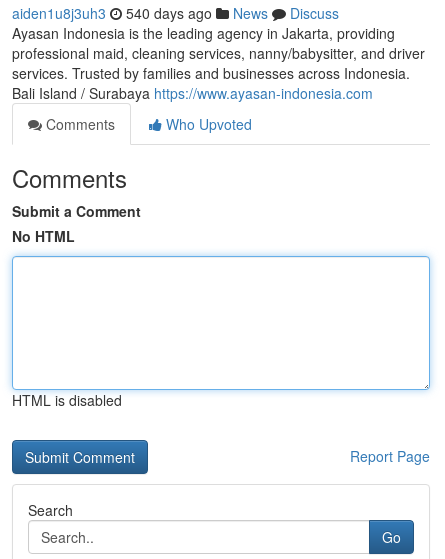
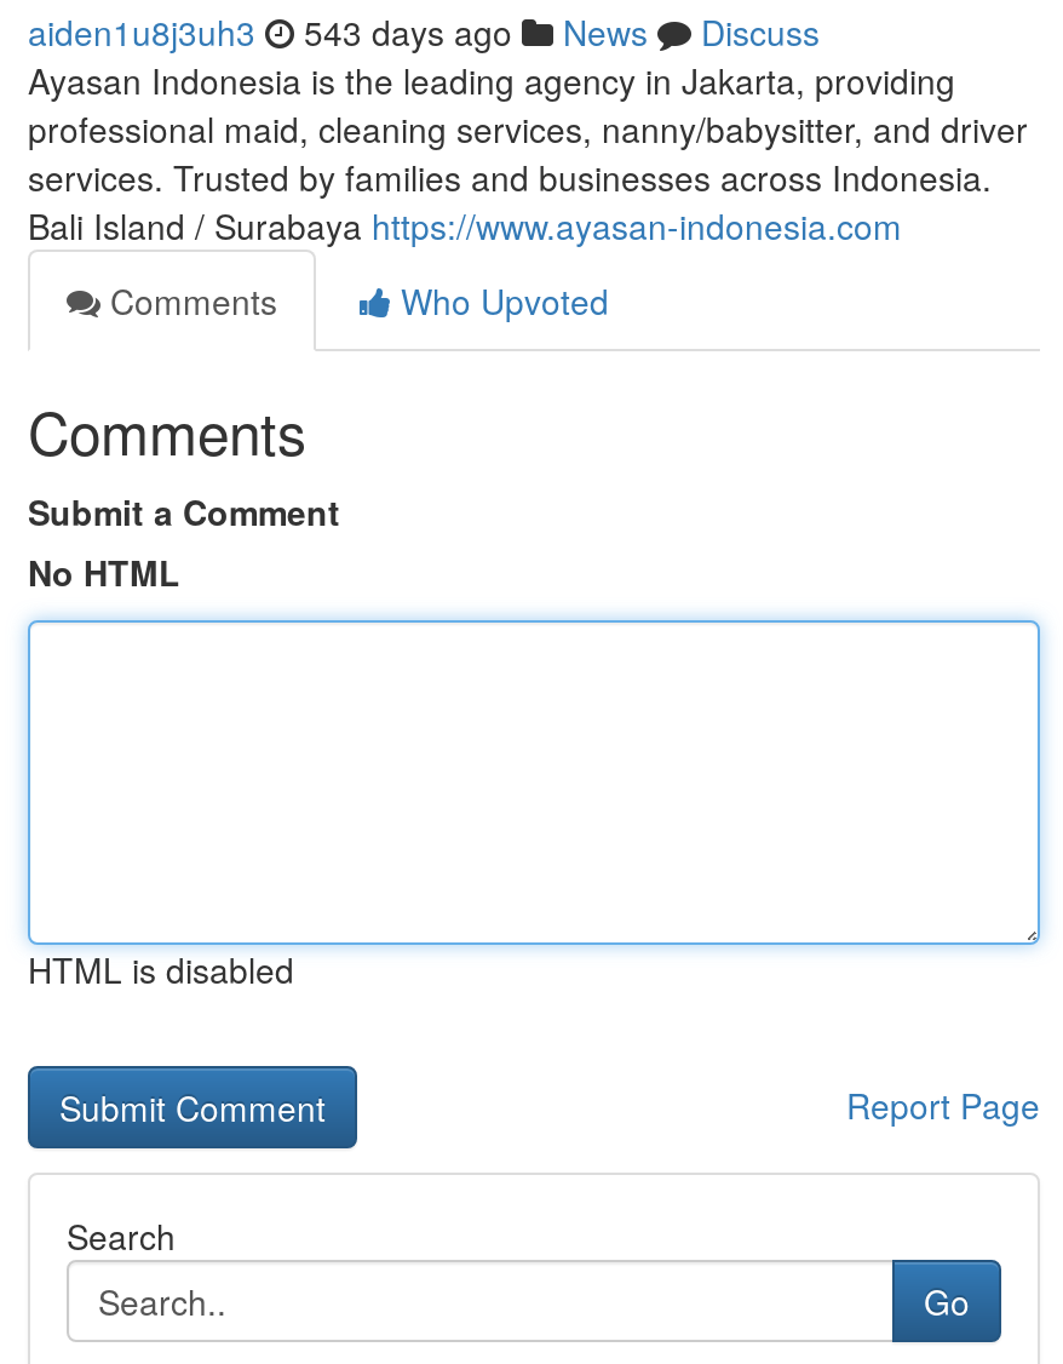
[12,3,339,23] aiden1u8j3uh3 540 days ago News Discuss -> [28,7,820,56] aiden1u8j3uh3 543 days ago News Discuss

